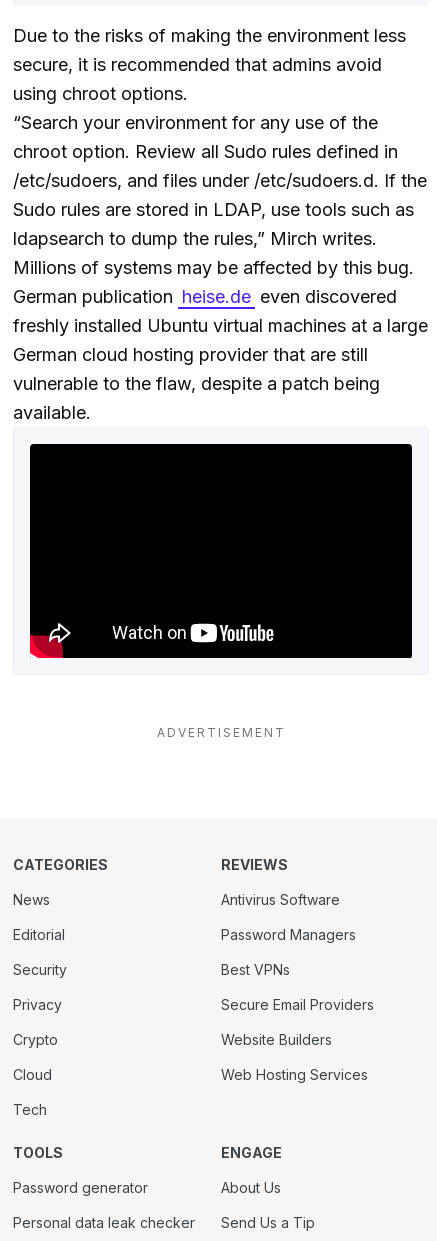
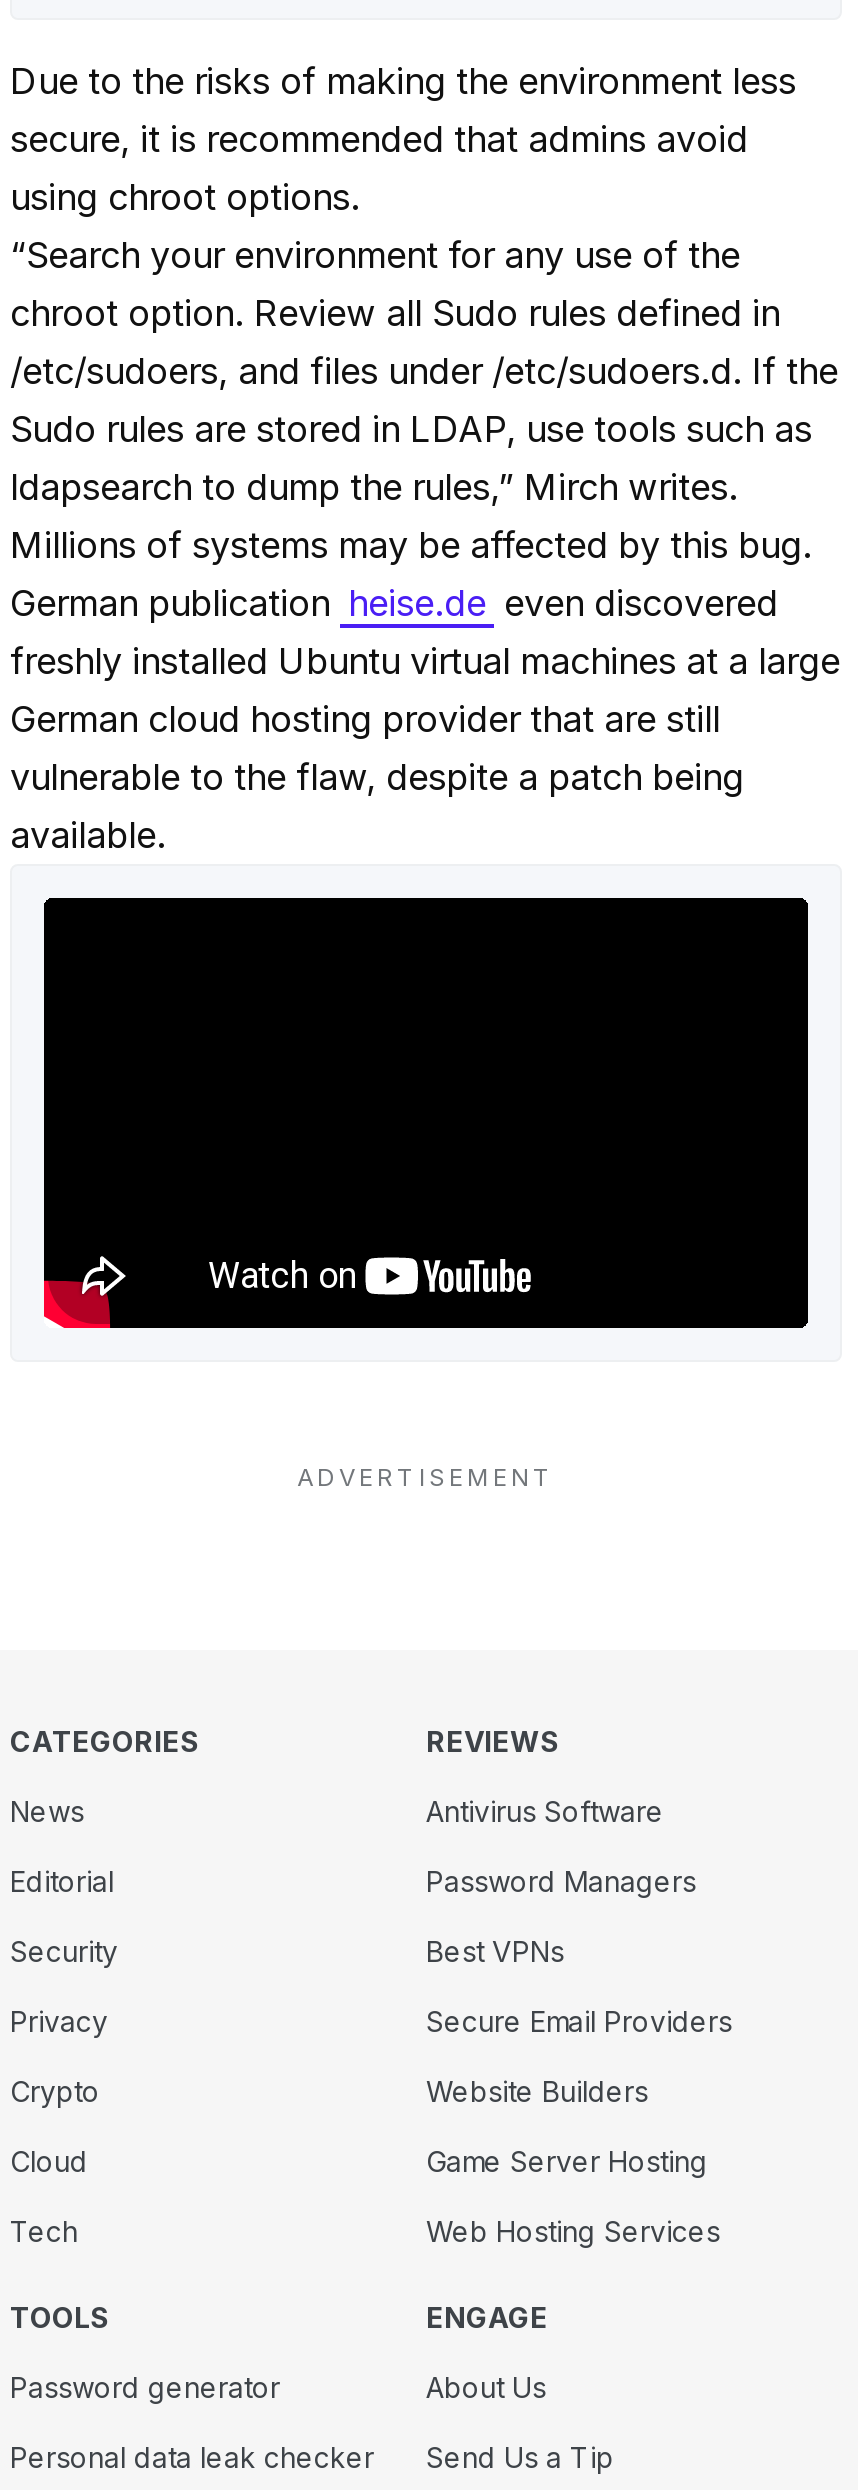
moved [221,1066,368,1083] -> [426,2214,720,2248]: Web Hosting Services
none -> [426,2144,708,2178] Game Server Hosting

